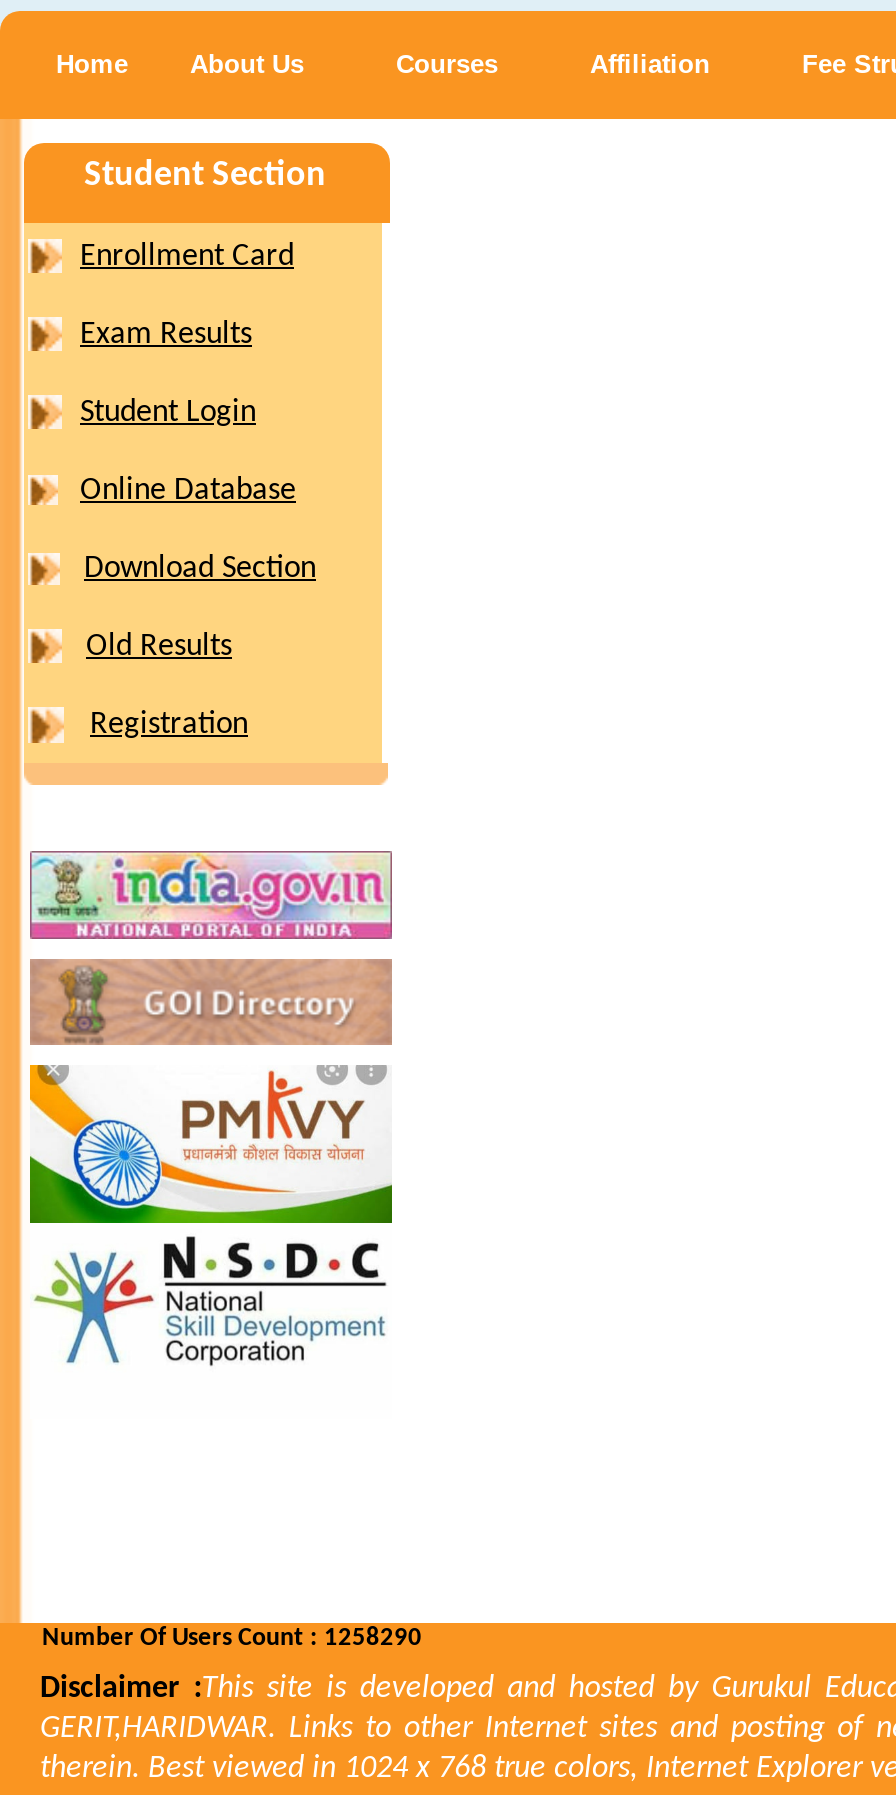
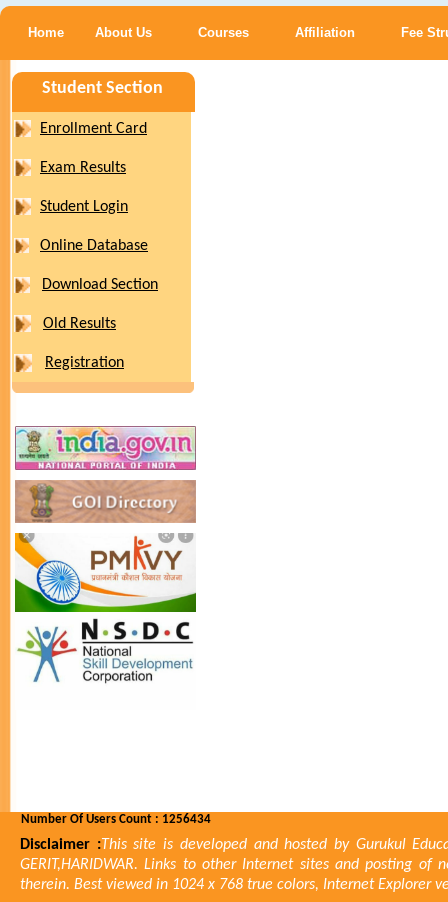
[0,1625,422,1651] Number Of Users Count : 1258290 -> [0,813,211,826] Number Of Users Count : 1256434

